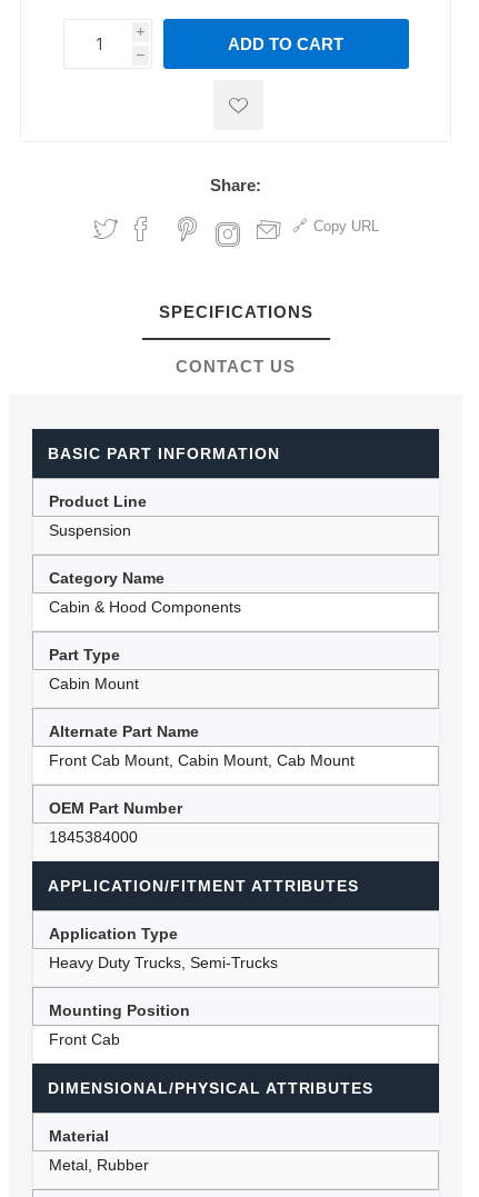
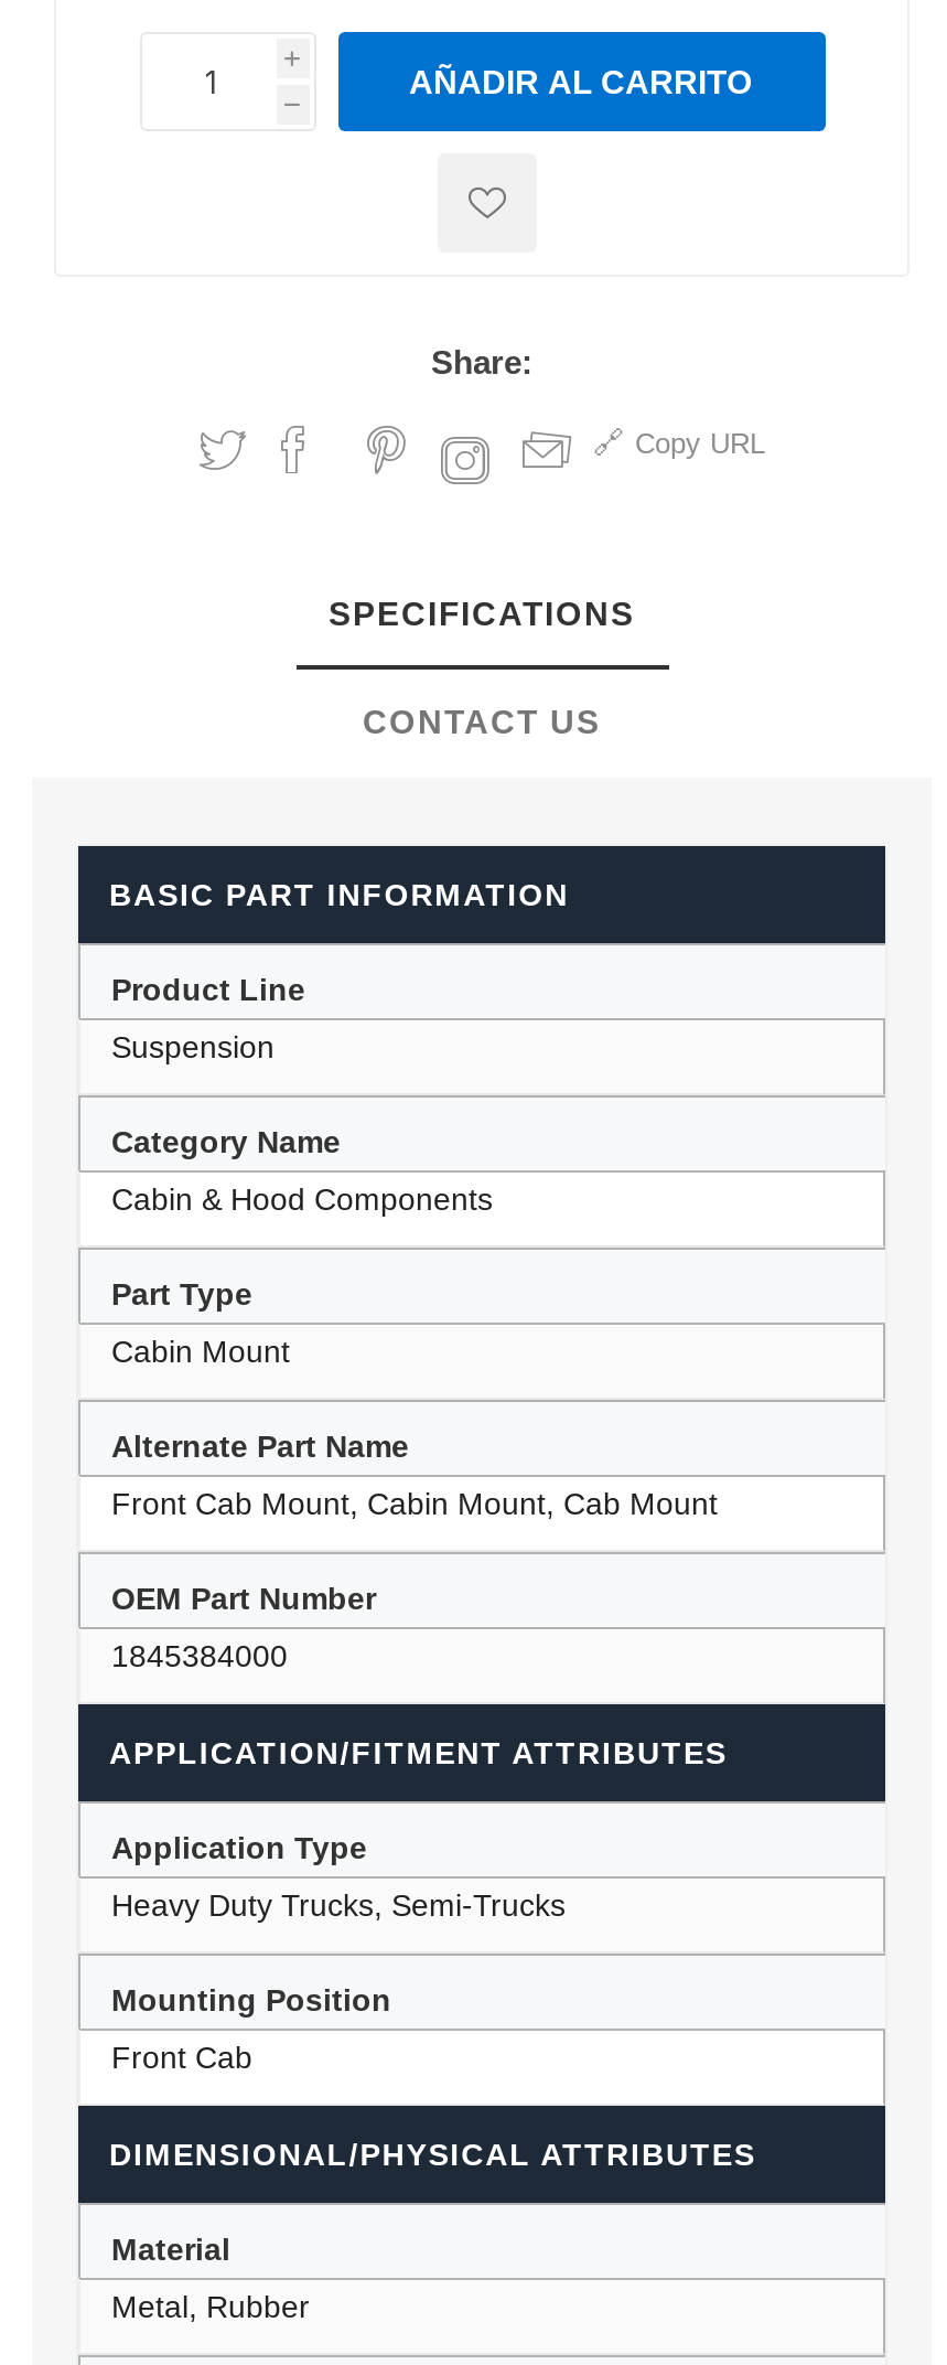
[228,34,343,53] ADD TO CART -> [409,63,753,100] AÑADIR AL CARRITO

